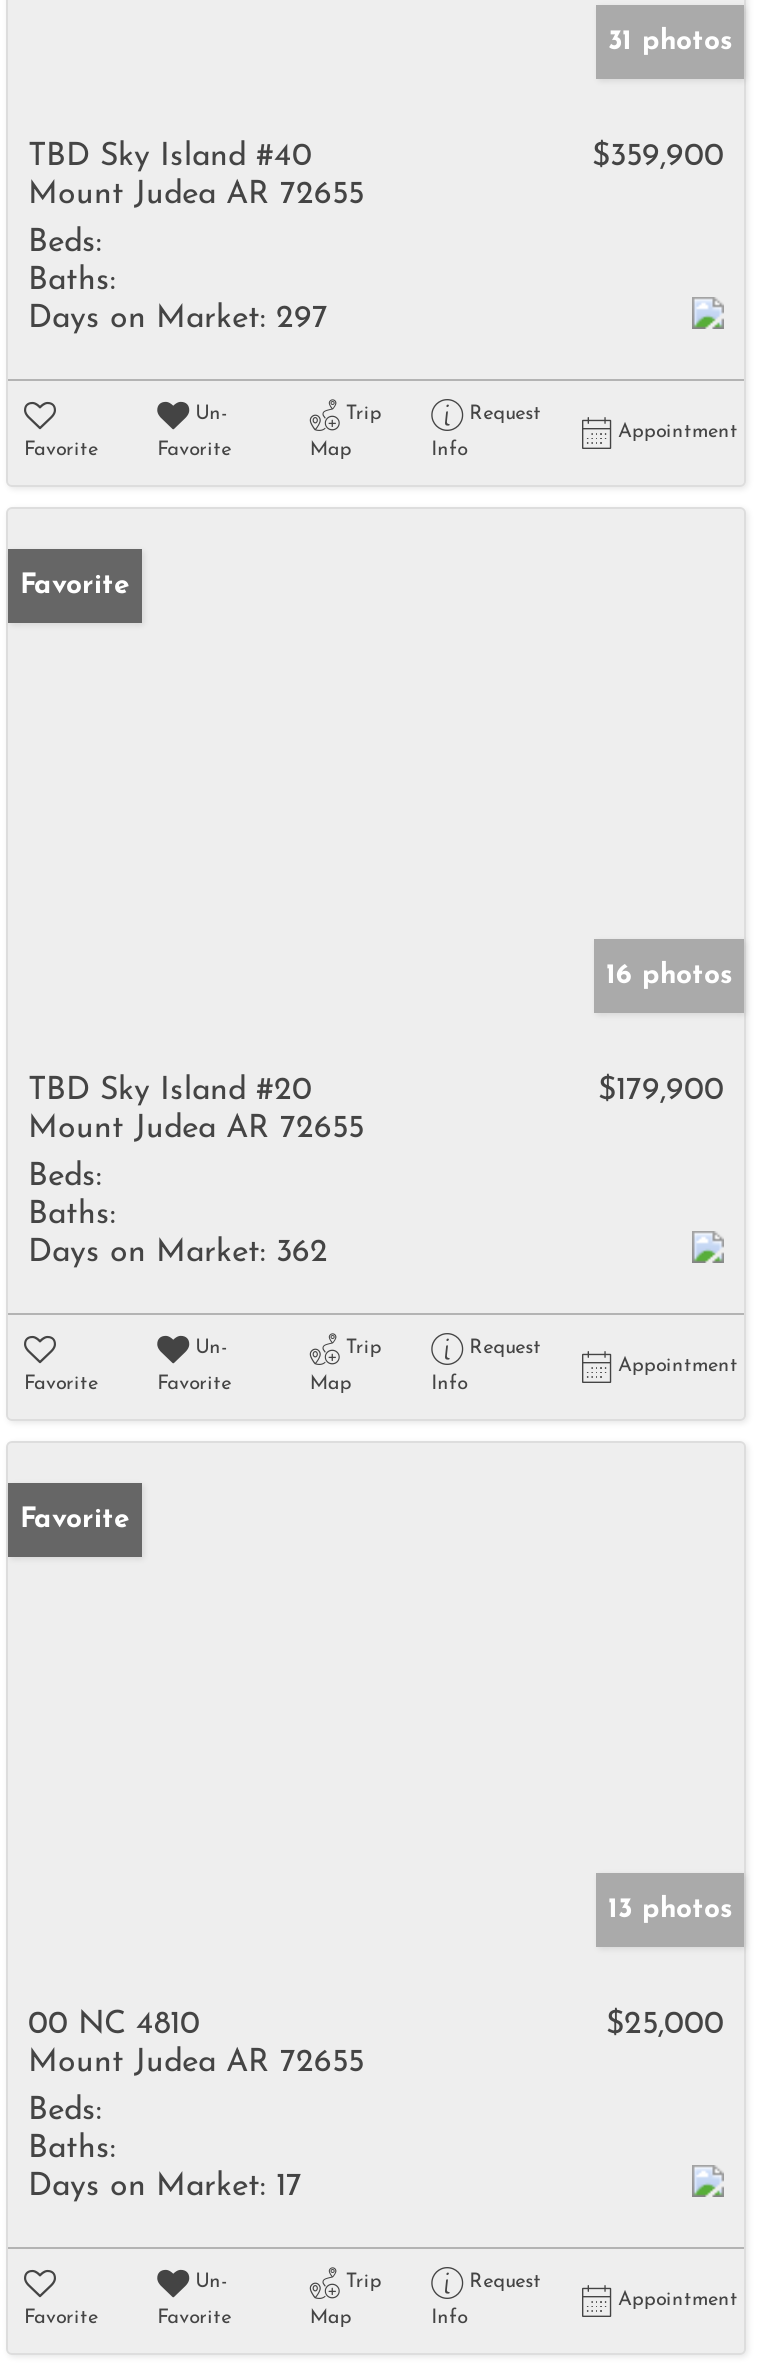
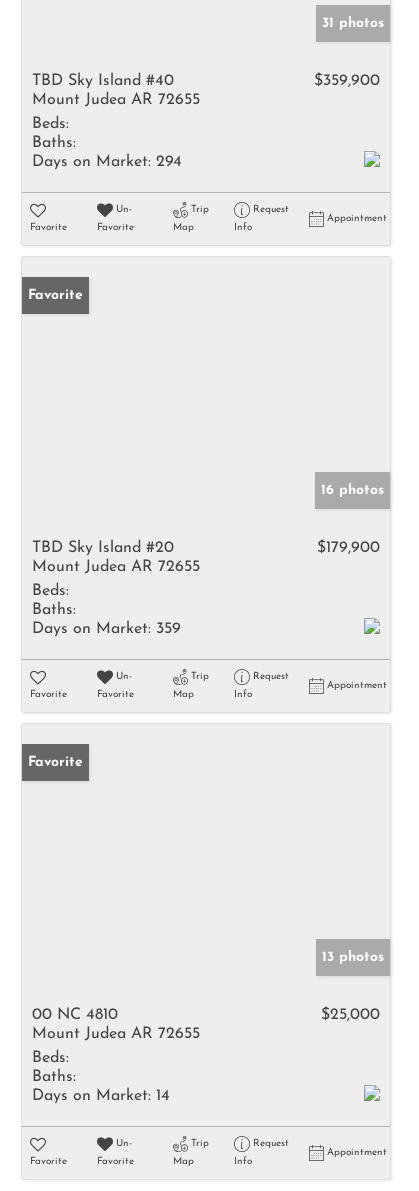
[28,303,328,335] Days on Market: 297 -> [32,154,182,170] Days on Market: 294
[28,1237,328,1269] Days on Market: 362 -> [32,621,181,637] Days on Market: 359
[28,2171,302,2203] Days on Market: 17 -> [32,1088,170,1104] Days on Market: 14

